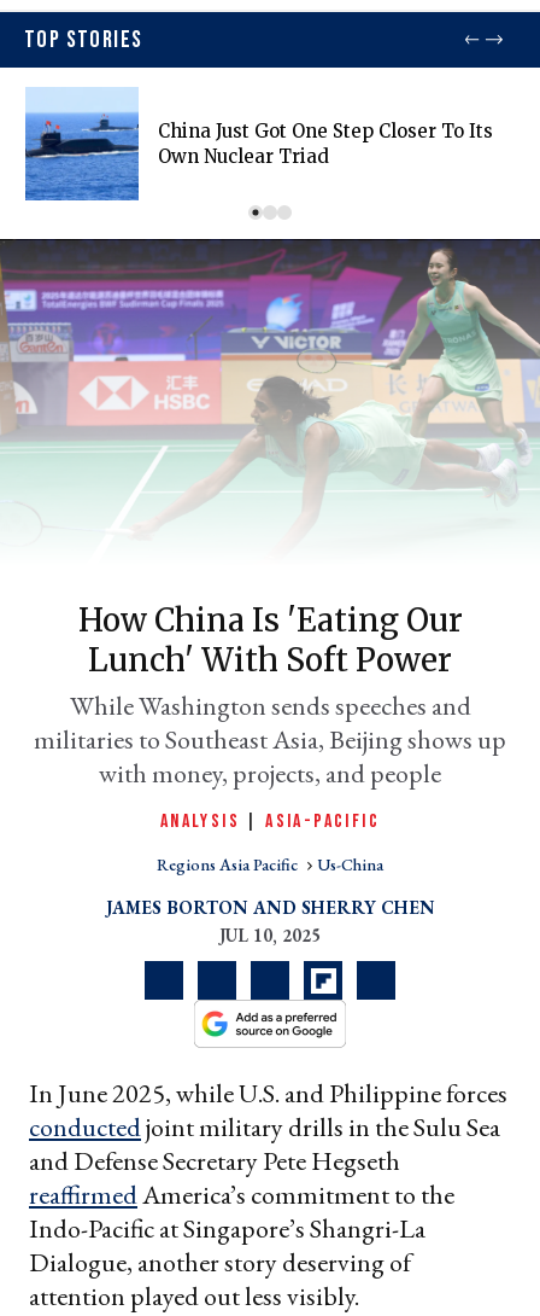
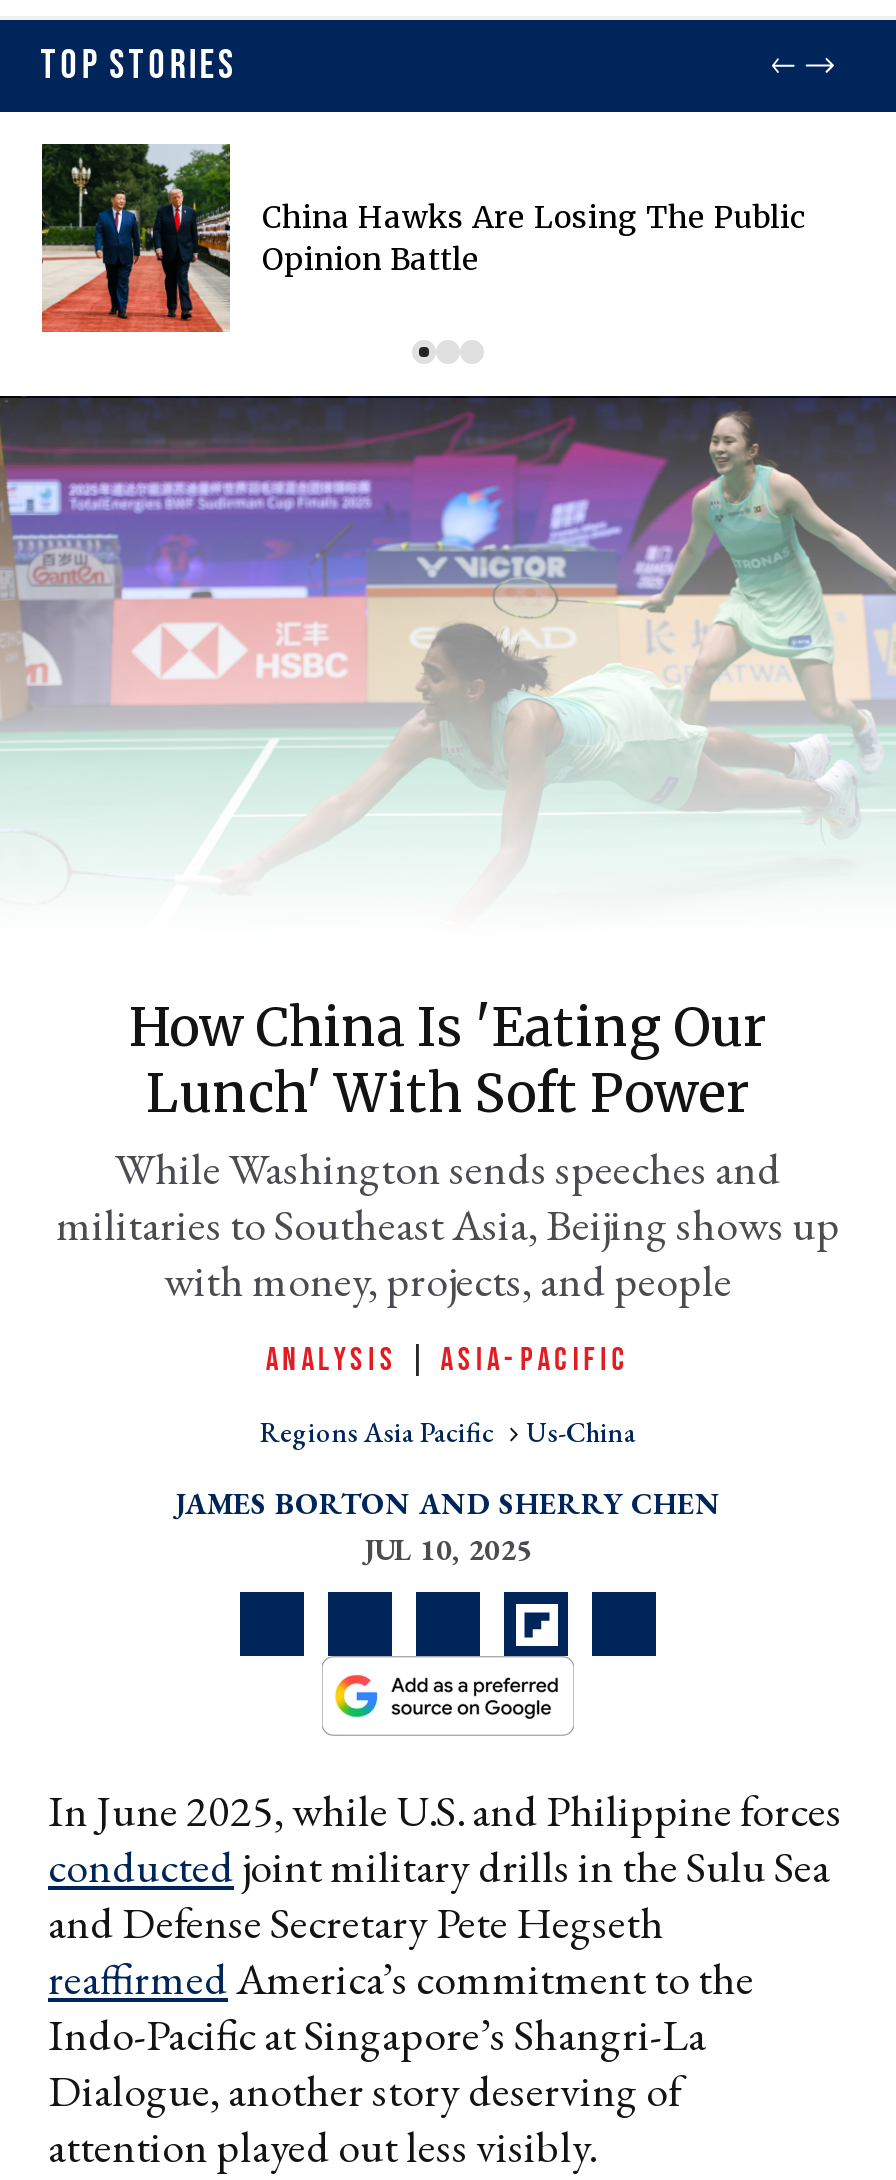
[24,87,493,202] [image] | China Just Got One Step Closer To Its | Own Nuclear Triad -> [40,142,806,334] [image] | China Hawks Are Losing The Public | Opinion Battle

